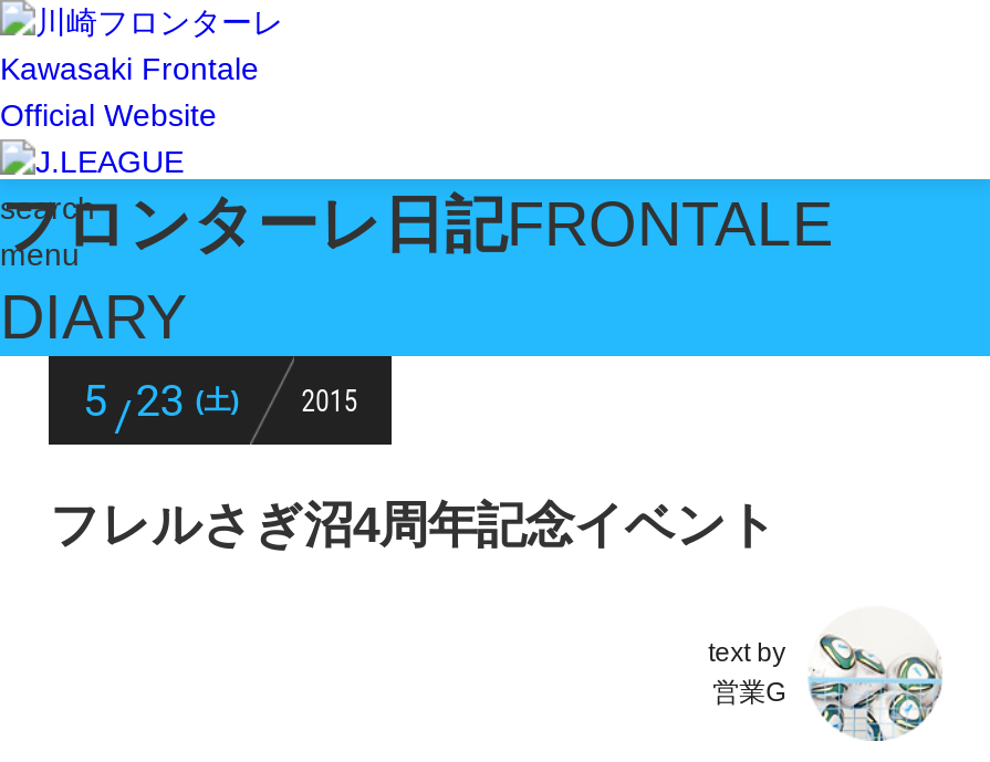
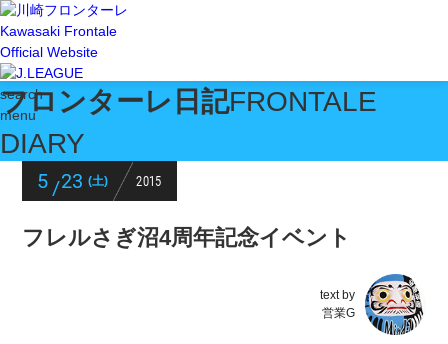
[807,606,942,741] [image] -> [364,273,425,335] [image]

